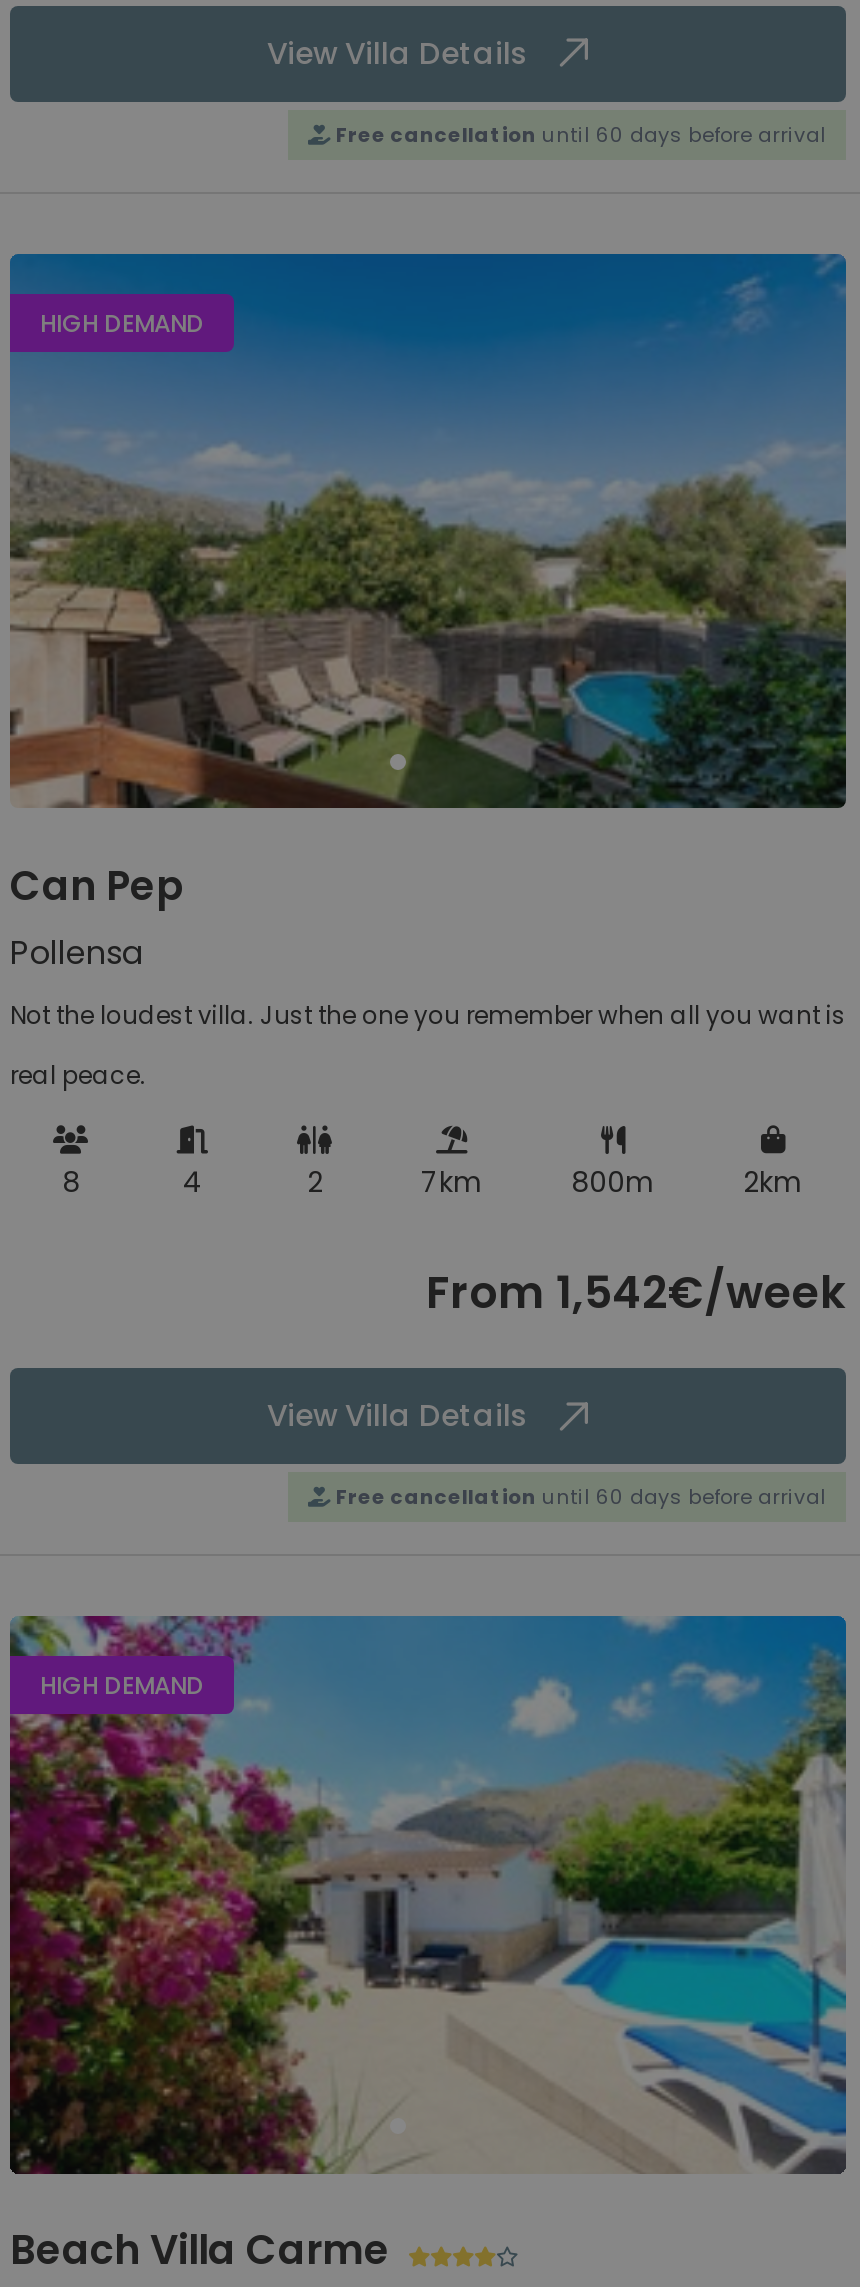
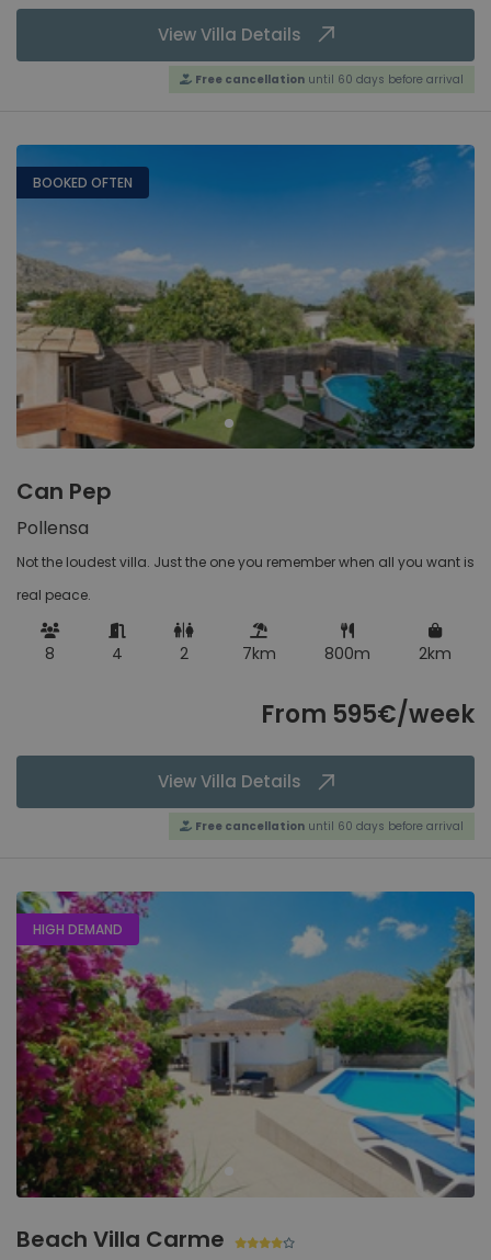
[40,305,204,339] HIGH DEMAND -> [33,173,133,191] BOOKED OFTEN
[426,1263,846,1325] From 1,542€/week -> [261,698,475,732] From 595€/week

